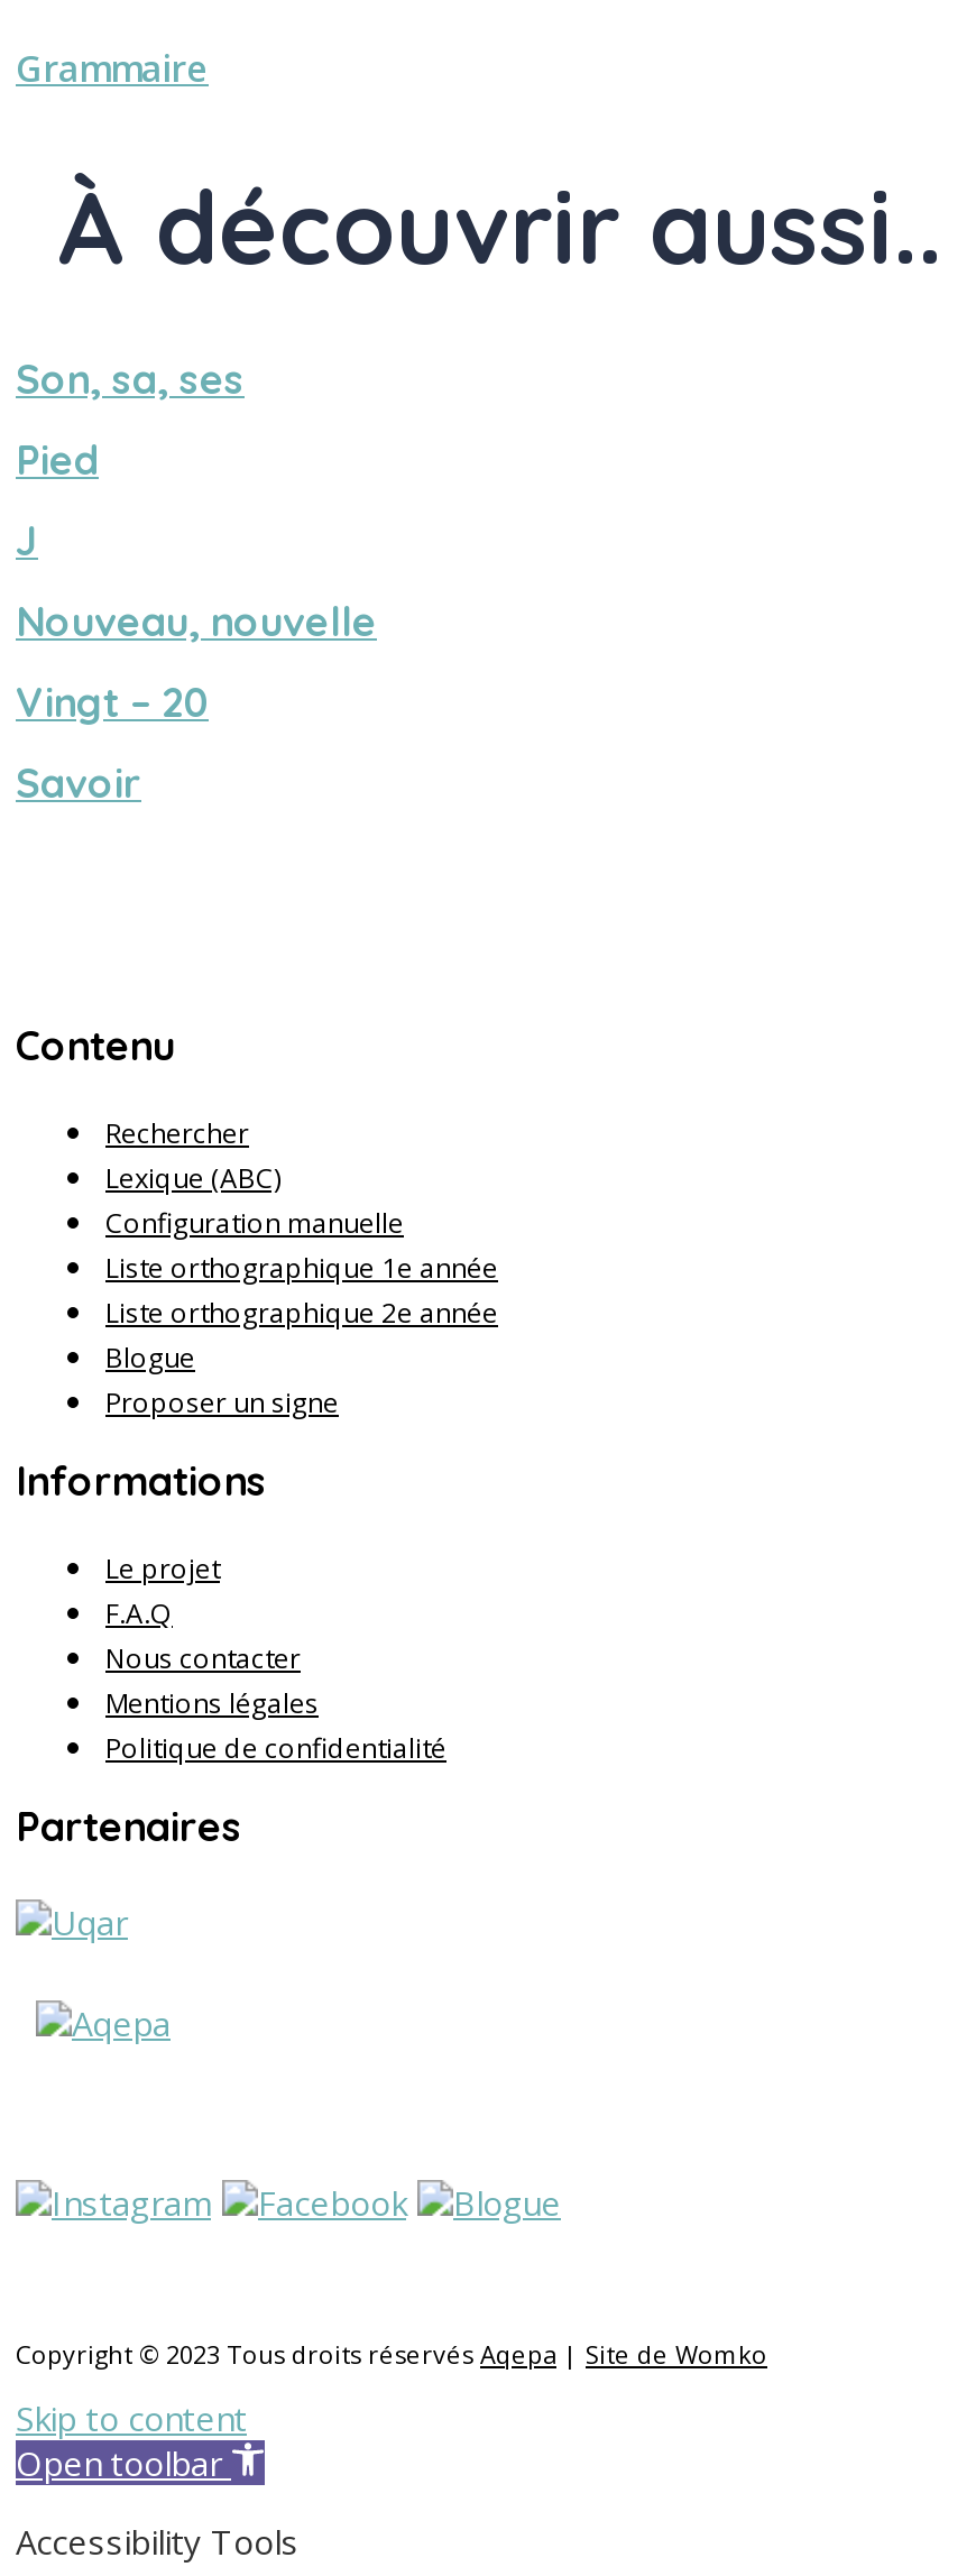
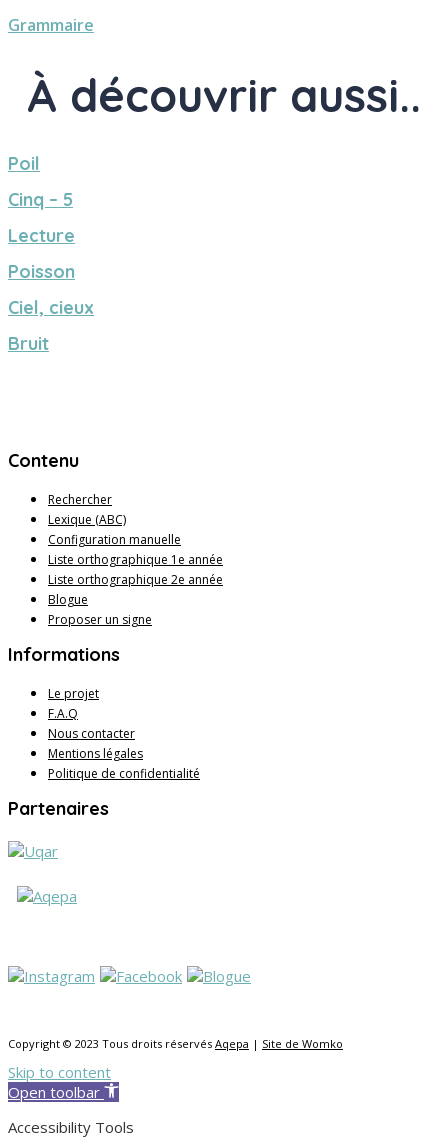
[16,354,245,405] Son, sa, ses -> [8,152,40,175] Poil
[16,435,99,486] Pied -> [8,188,73,211] Cinq – 5
[16,515,38,567] J -> [8,224,75,247] Lecture
[16,596,377,648] Nouveau, nouvelle -> [8,260,75,283] Poisson
[16,677,209,729] Vingt – 20 -> [8,296,94,319] Ciel, cieux
[16,758,141,809] Savoir -> [8,332,49,355] Bruit

